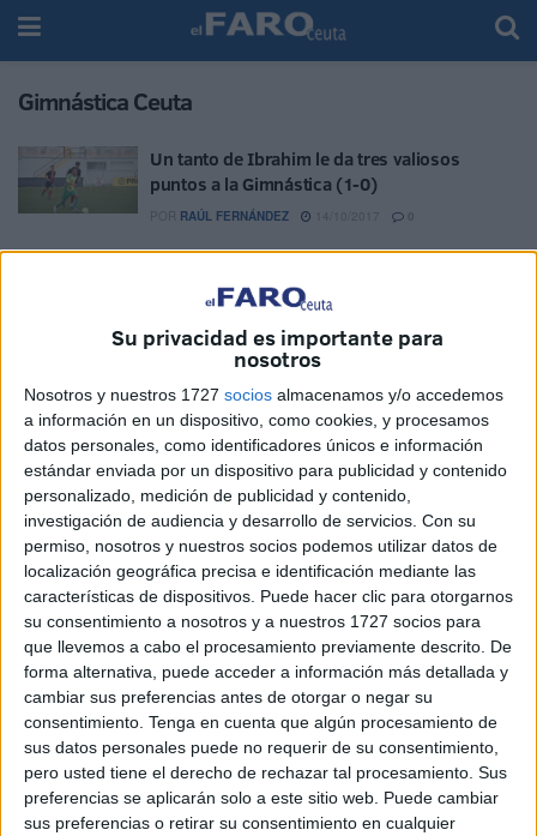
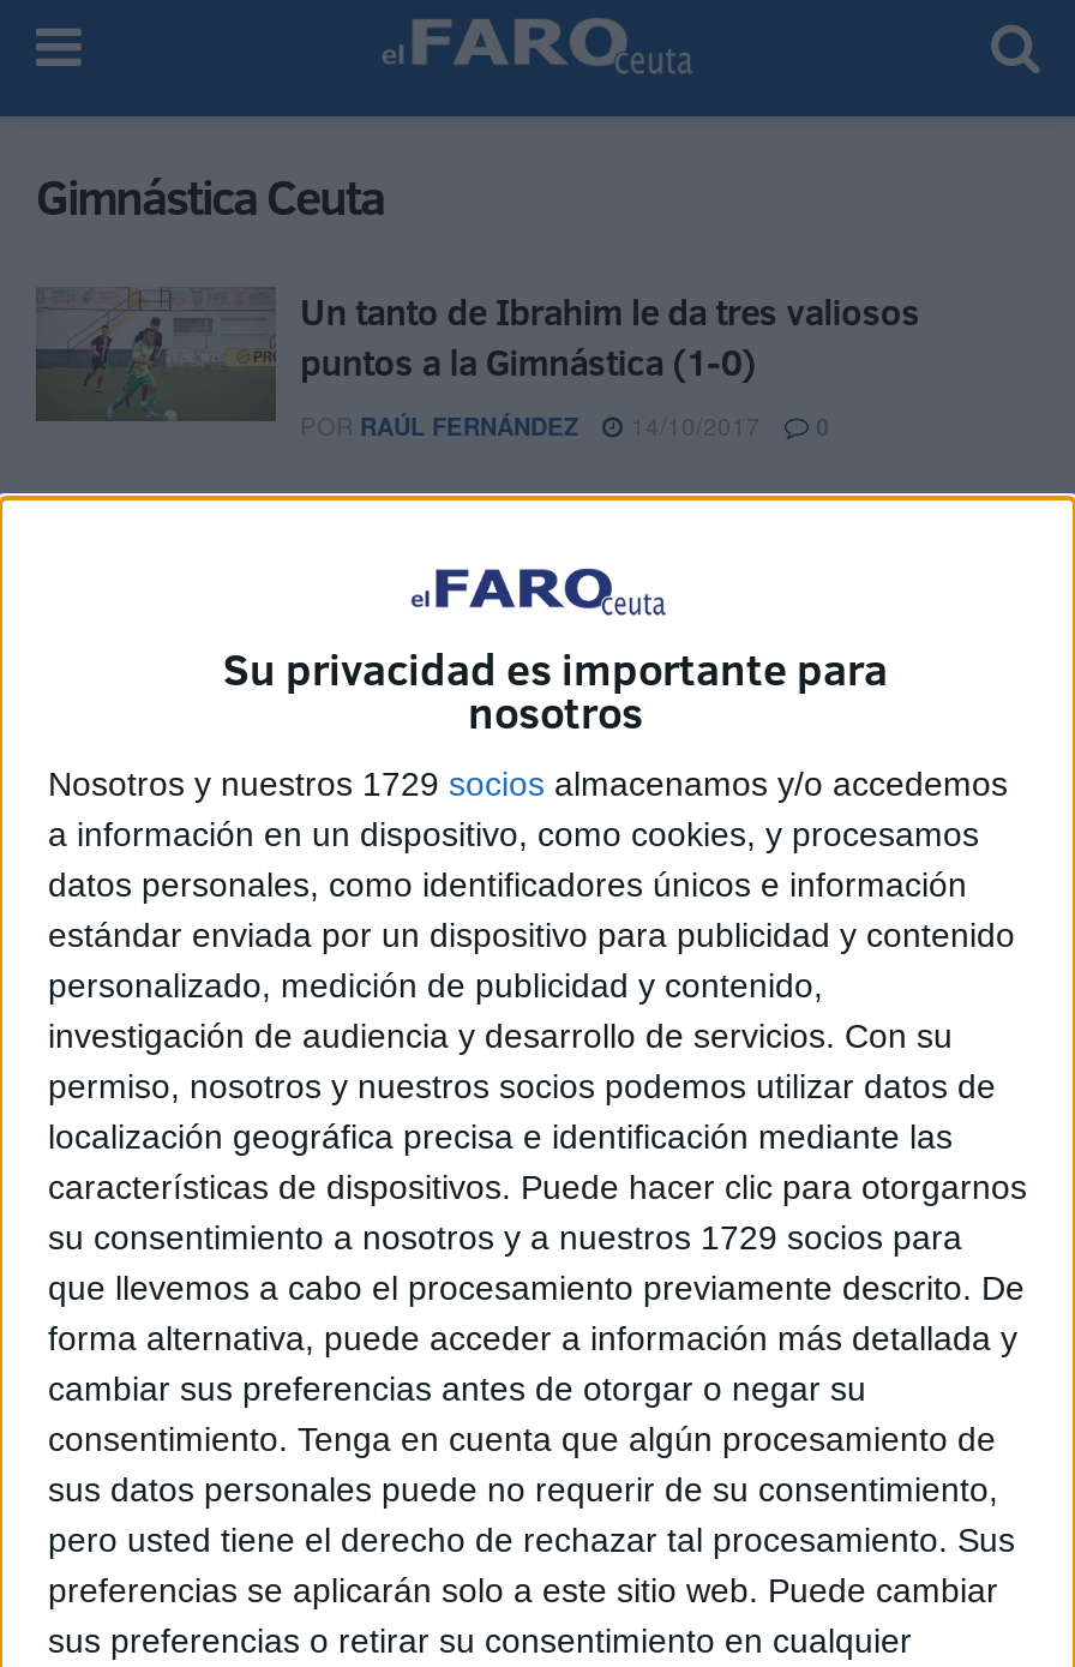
[24,385,503,405] Nosotros y nuestros 1727 socios almacenamos y/o accedemos -> [48,765,1008,804] Nosotros y nuestros 1729 socios almacenamos y/o accedemos
[24,612,481,631] su consentimiento a nosotros y a nuestros 1727 socios para -> [48,1219,962,1258] su consentimiento a nosotros y a nuestros 1729 socios para

